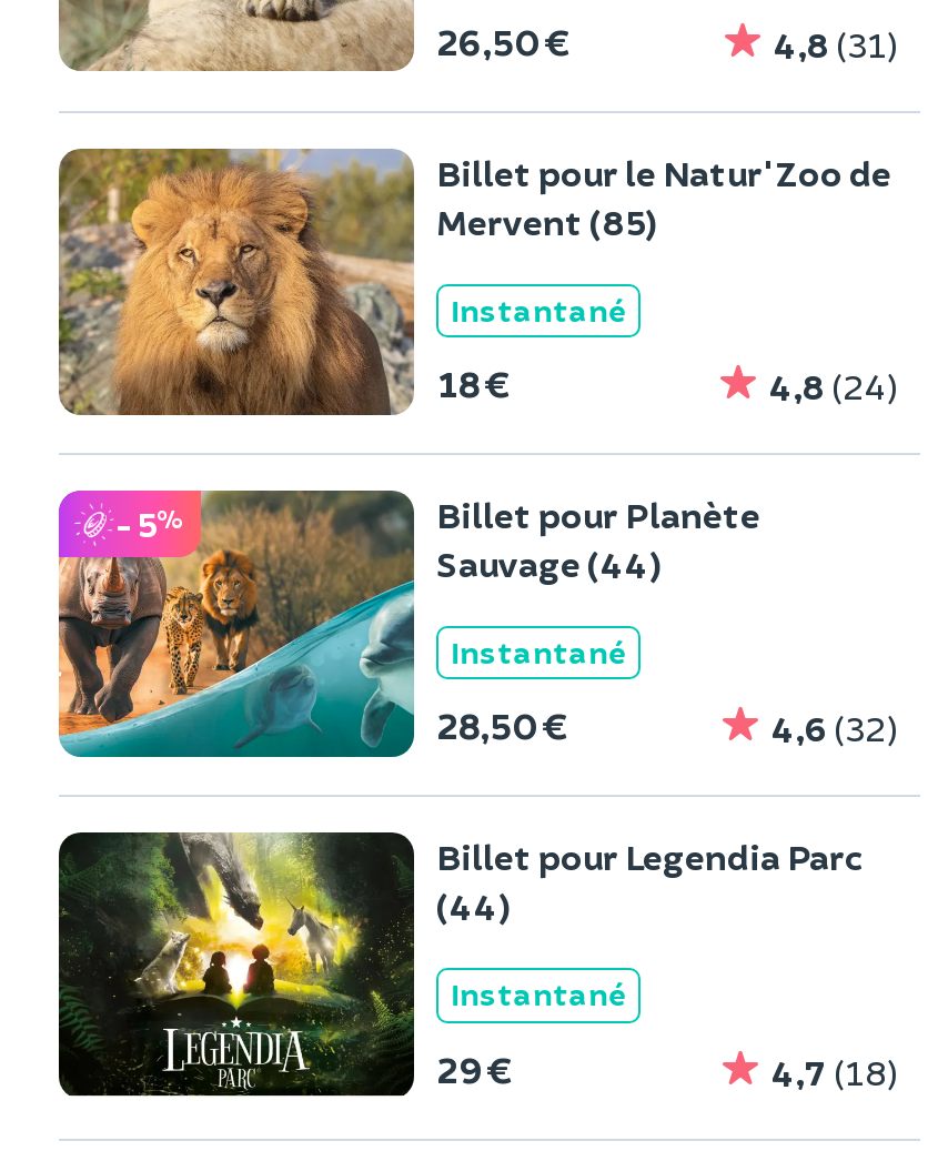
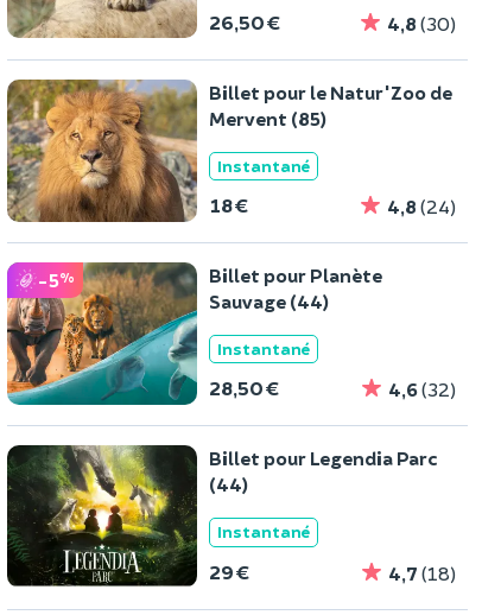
[774,21,898,63] 4,8 (31) -> [387,11,456,34] 4,8 (30)

